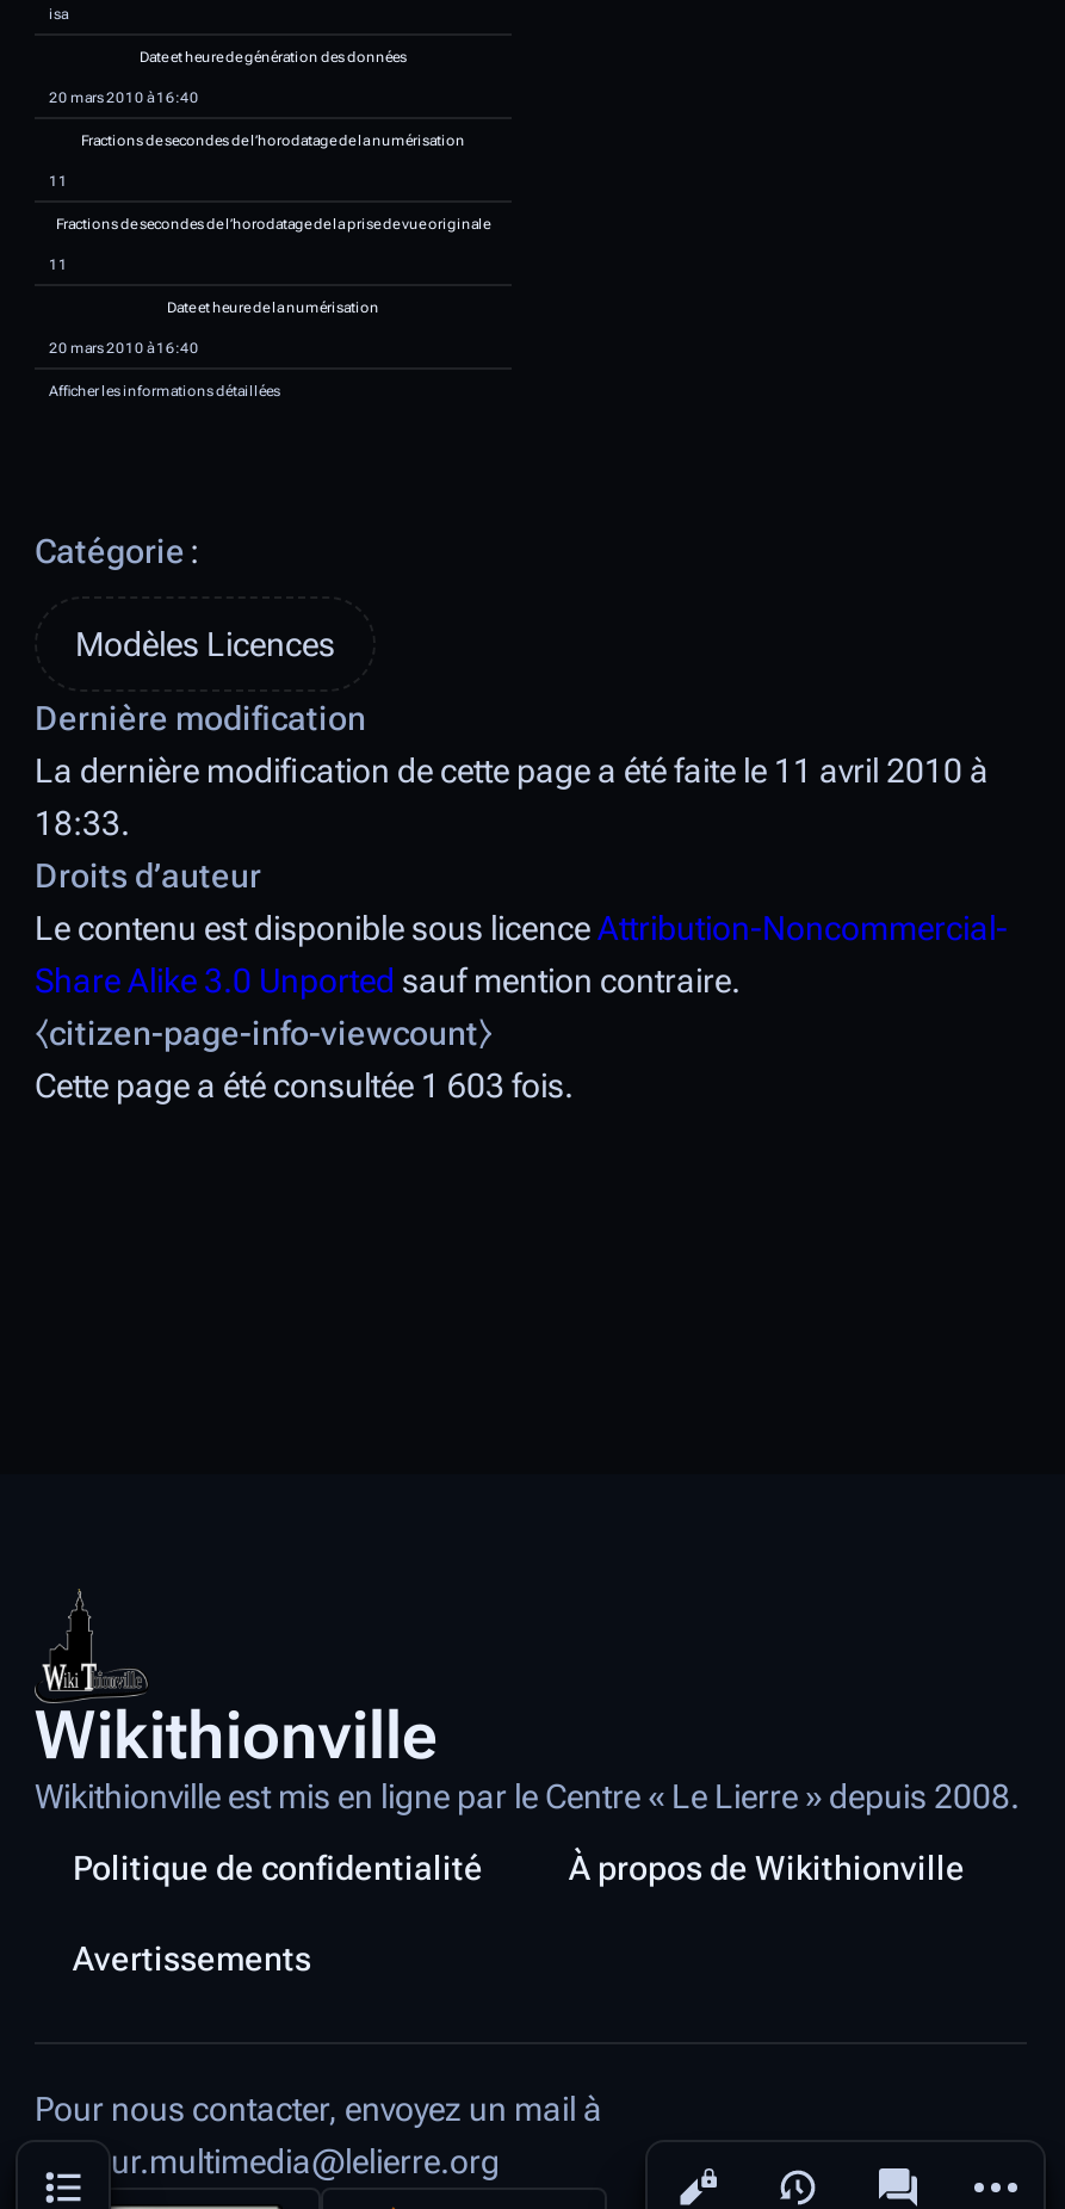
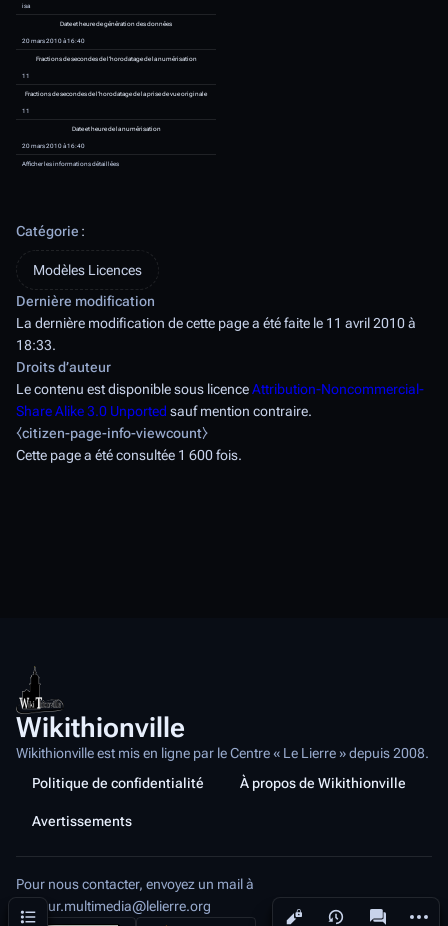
[35,1065,574,1104] Cette page a été consultée 1 603 fois. -> [16,447,242,463] Cette page a été consultée 1 600 fois.

